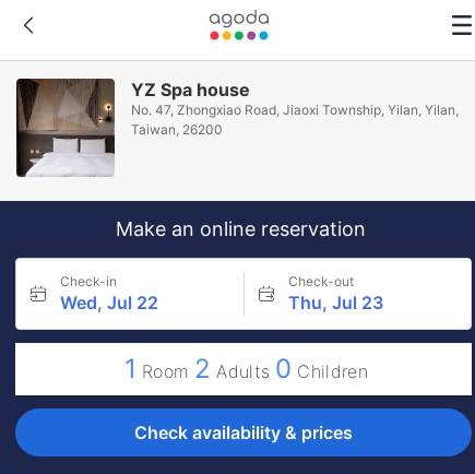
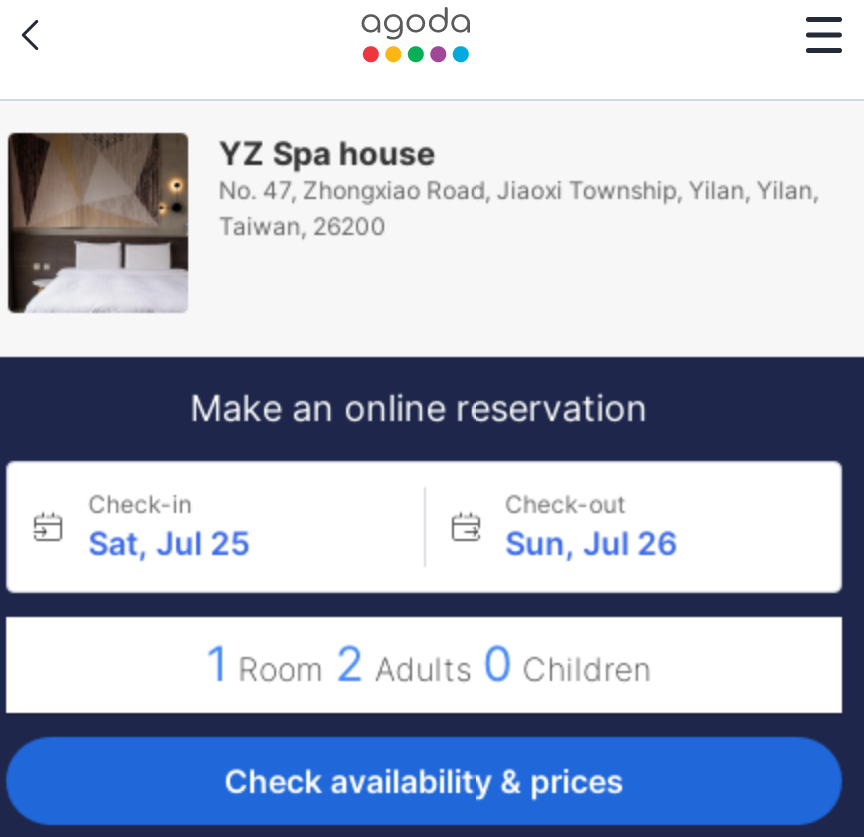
[60,292,158,313] Wed, Jul 22 -> [88,523,250,563] Sat, Jul 25
[288,292,383,313] Thu, Jul 23 -> [505,523,677,563] Sun, Jul 26

